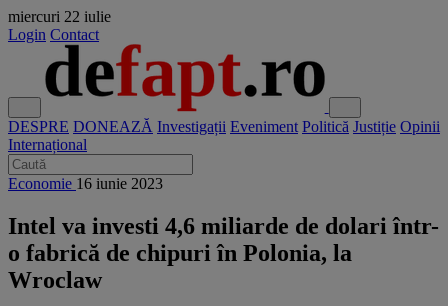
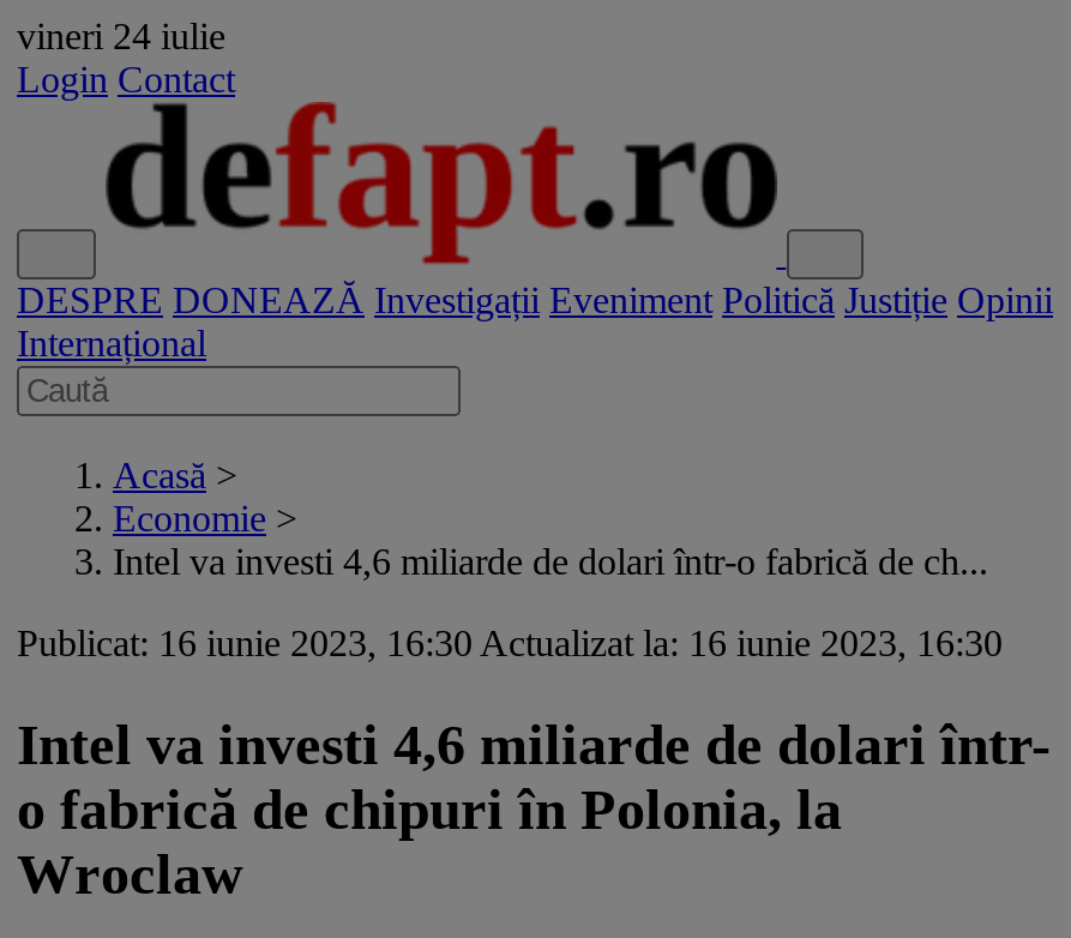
[8,8,111,25] miercuri 22 iulie -> [17,16,225,56] vineri 24 iulie
[8,175,163,192] Economie16 iunie 2023 -> [17,455,1003,663] Acasă > | Economie > | Intel va investi 4,6 miliarde de dolari într-o fabrică de ch... | Publicat: 16 iunie 2023, 16:30 Actualizat la: 16 iunie 2023, 16:30

